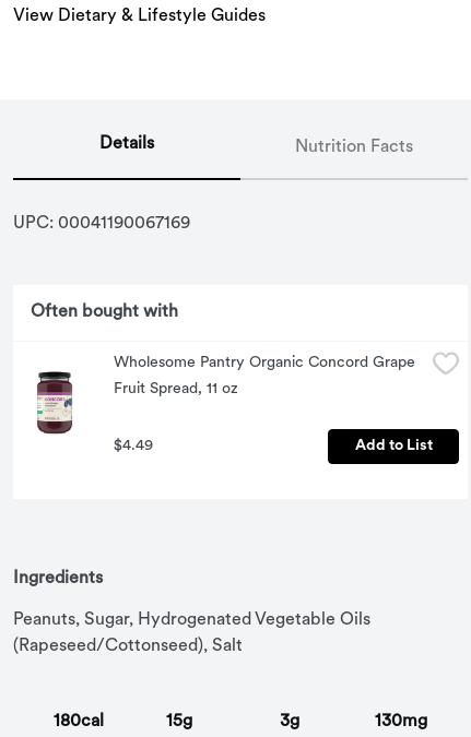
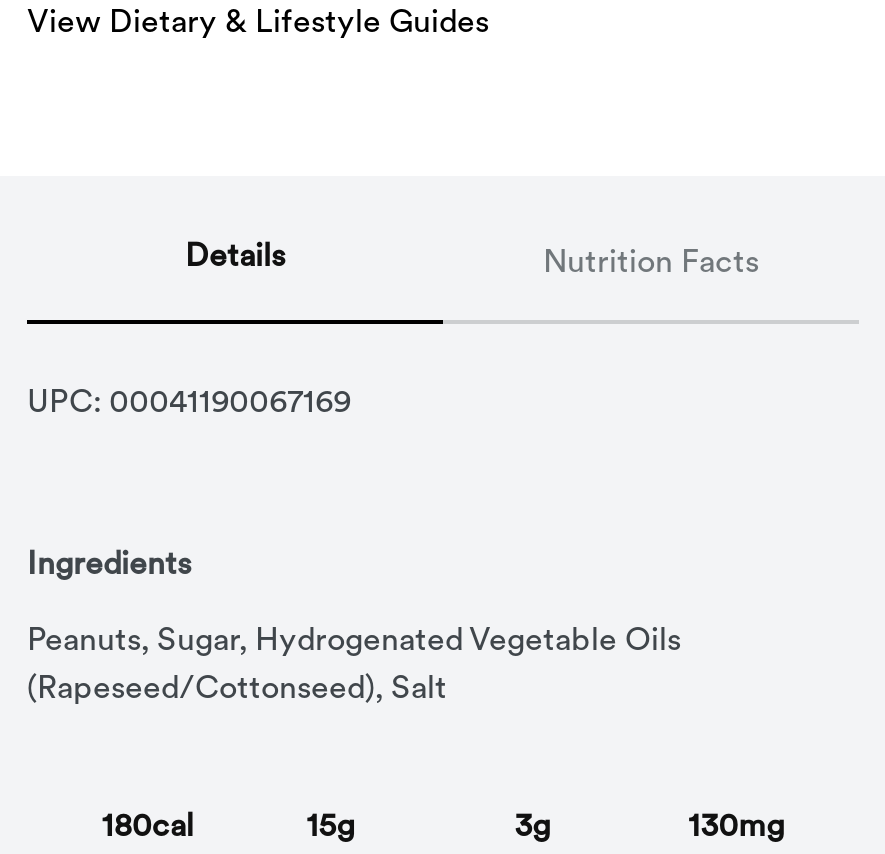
[31,304,432,455] [image] | Often bought with | Wholesome Pantry Organic Concord Grape | Fruit Spread, 11 oz | $4.49 | Add to List -> none

